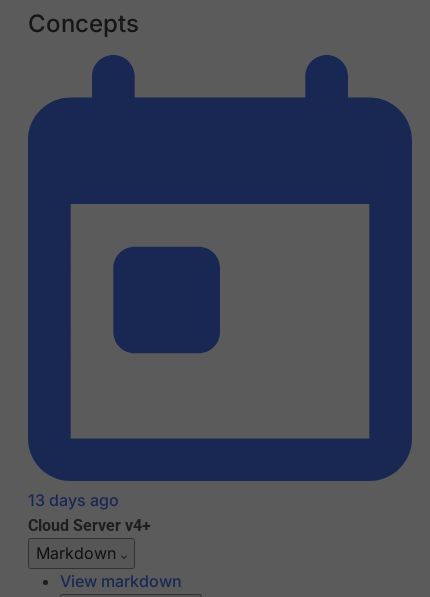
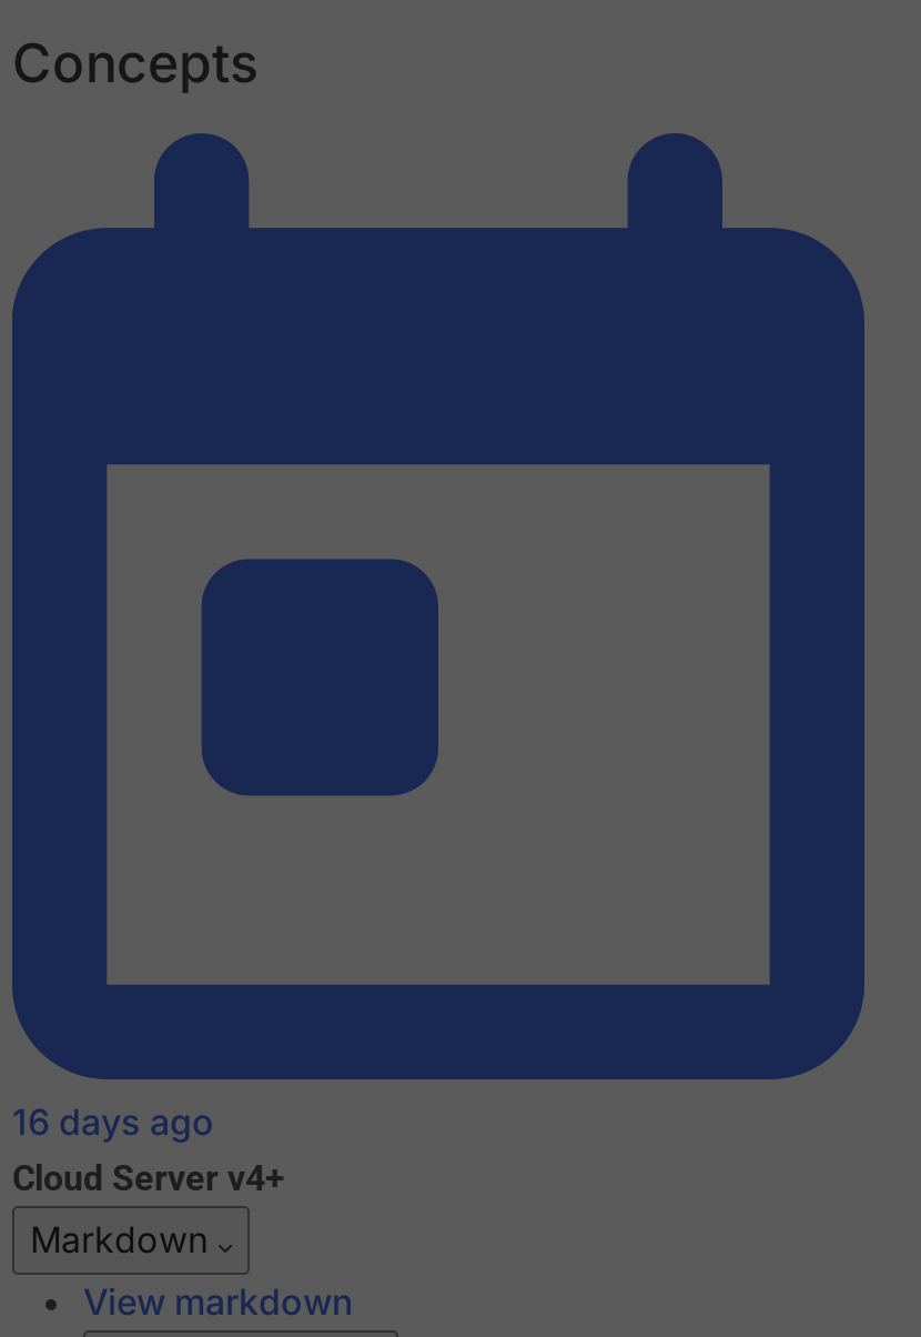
[28,490,119,510] 13 days ago -> [12,1100,214,1145] 16 days ago

